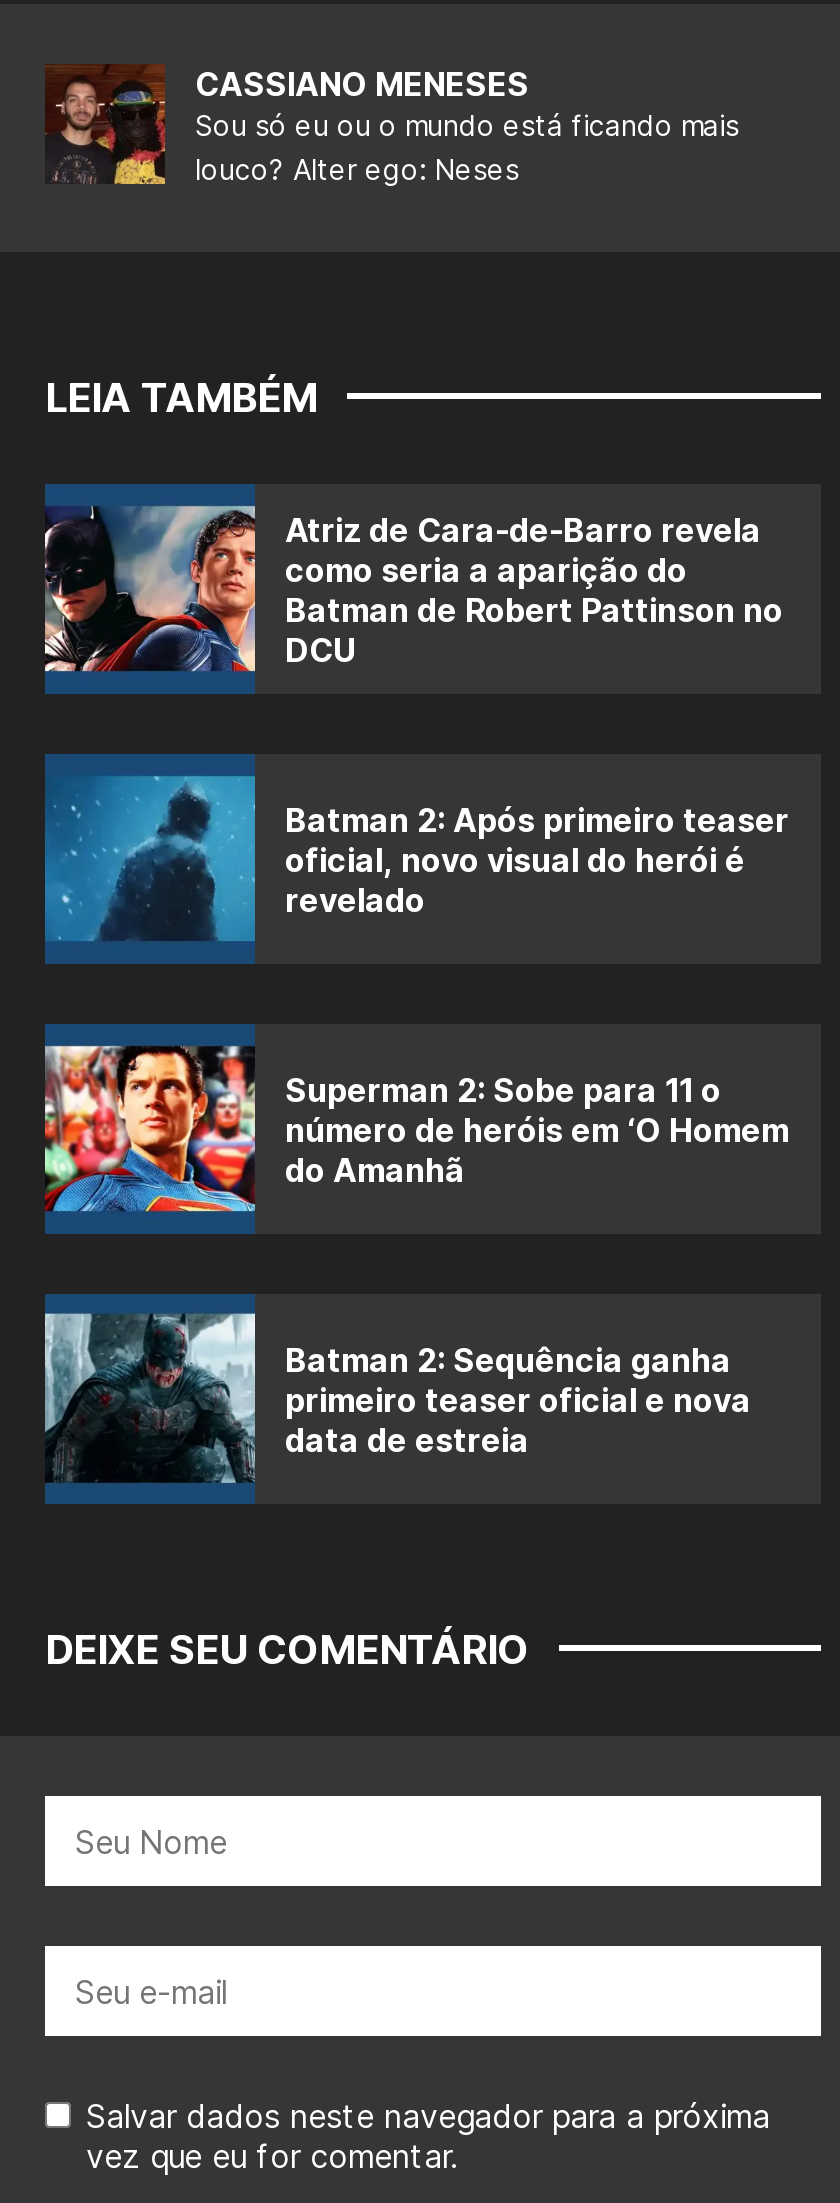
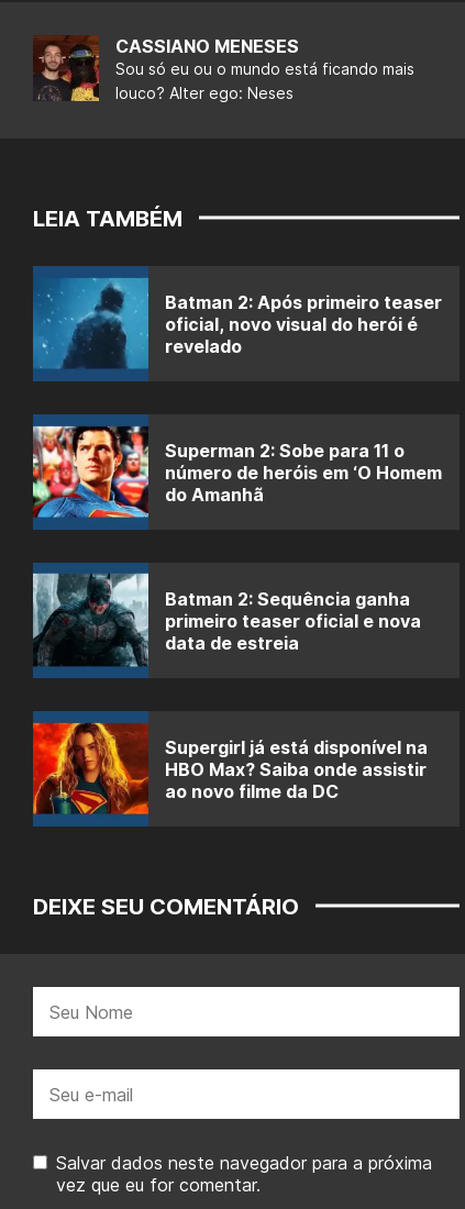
[43,504,783,674] [image] | Atriz de Cara-de-Barro revela | como seria a aparição do | Batman de Robert Pattinson no | DCU -> none
moved [45,772,789,1460] -> [33,276,442,654]: [image] | Batman 2: Após primeiro teaser | oficial, novo visual do herói é | ... | primeiro teaser oficial e nova | data de estreia
none -> [32,722,428,816] [image] | Supergirl já está disponível na | HBO Max? Saiba onde assistir | ao novo filme da DC

